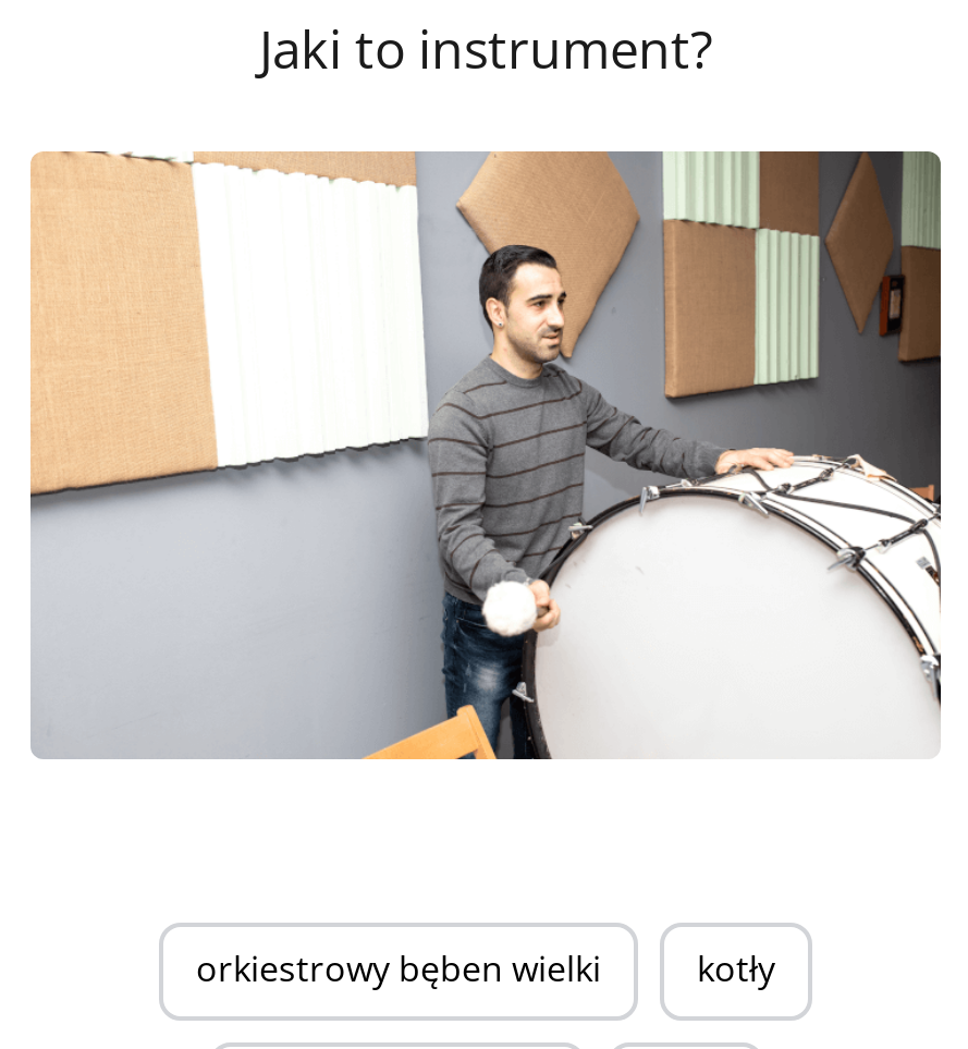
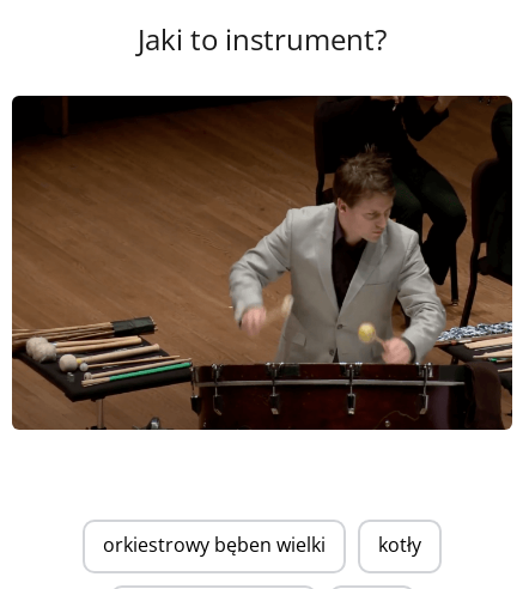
[28,149,943,761] [image] -> [11,95,513,431] [image]

